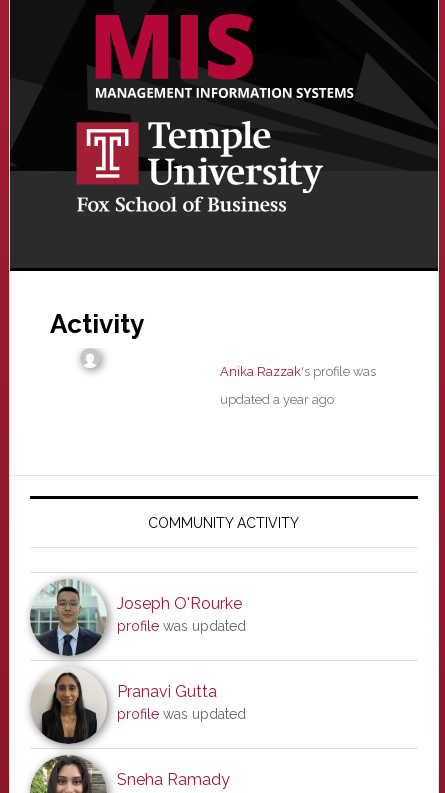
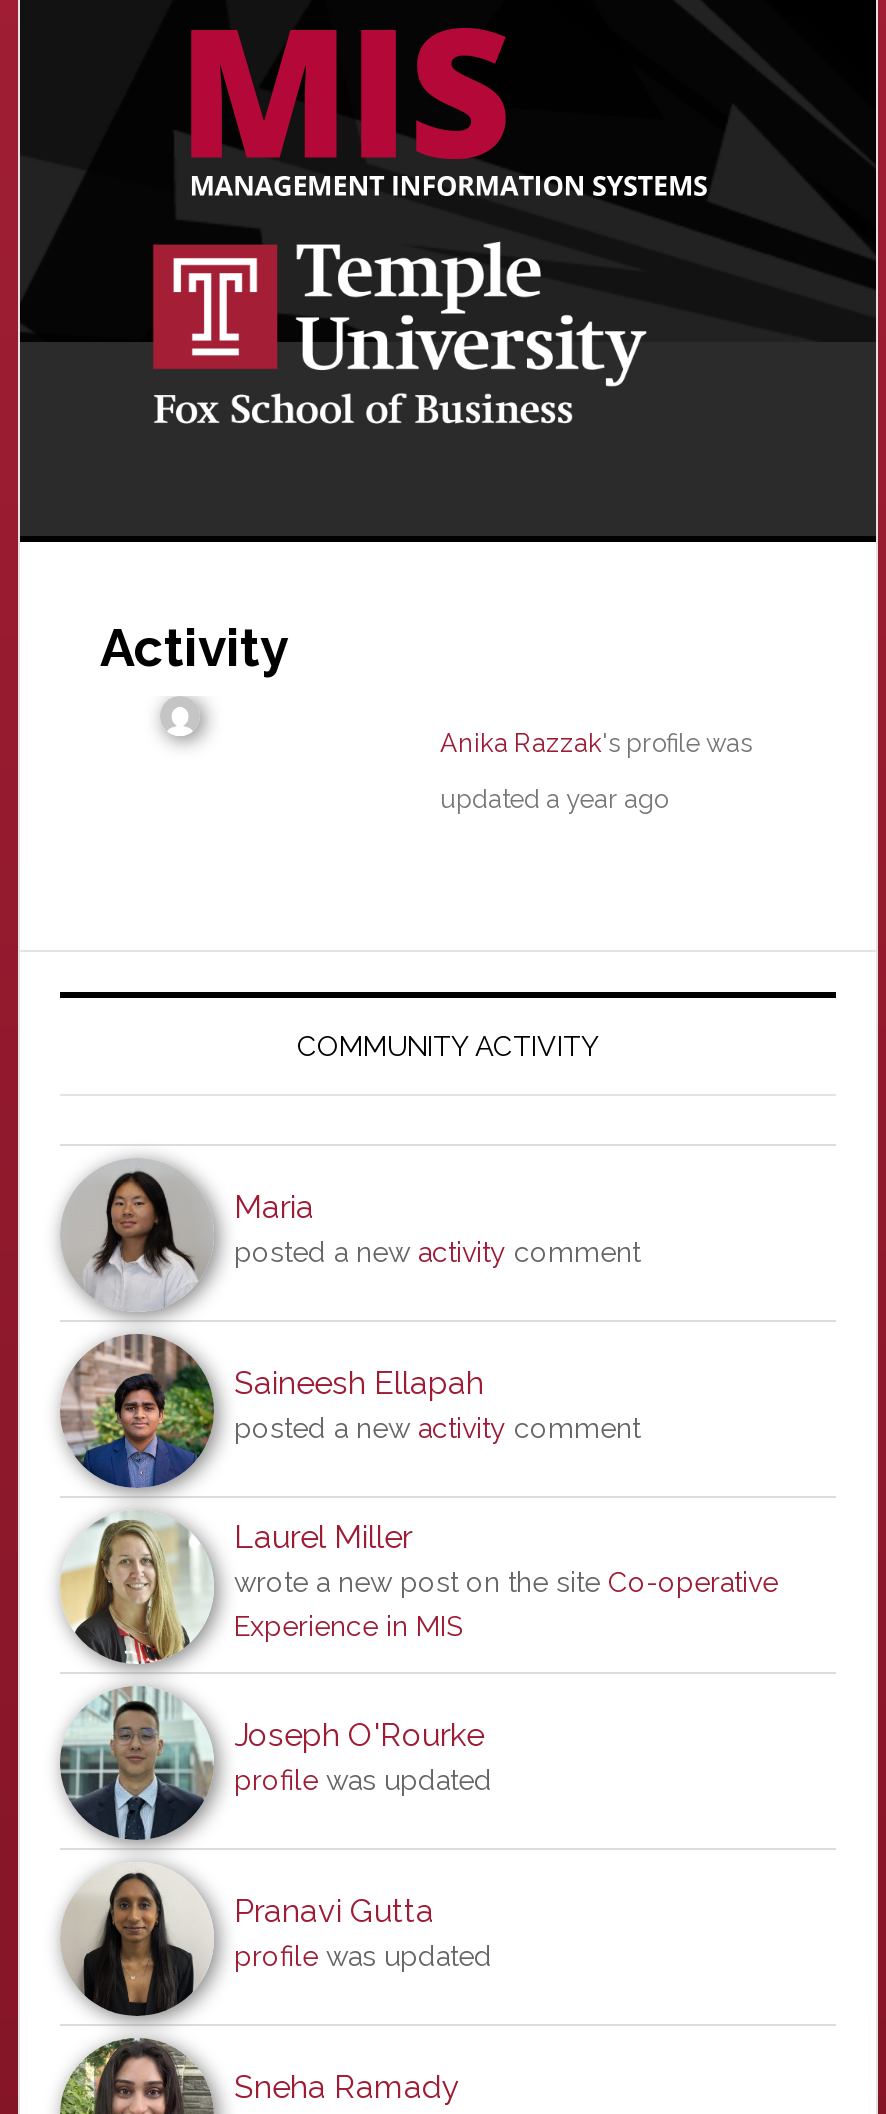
none -> [60,1332,778,1642] [image] | Saineesh Ellapah | posted a new activity comment | Laurel Miller | wrote a new post on the site Co-operative | Experience in MIS
none -> [60,1512,206,1674] [image]
none -> [62,1162,640,1312] [image] | Maria | posted a new activity comment

